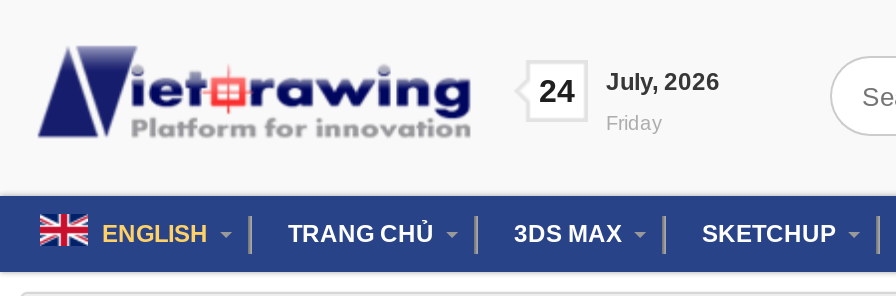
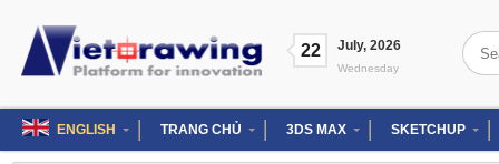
[539,68,720,108] 24 July, 2026 -> [300,38,401,60] 22 July, 2026
[606,112,662,134] Friday -> [337,62,399,74] Wednesday

